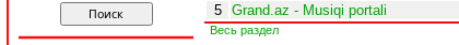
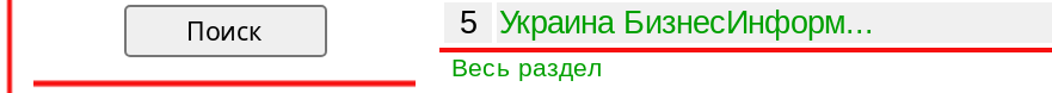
[232,2,387,18] Grand.az - Musiqi portali -> [499,5,874,41] Украина БизнесИнформ...

